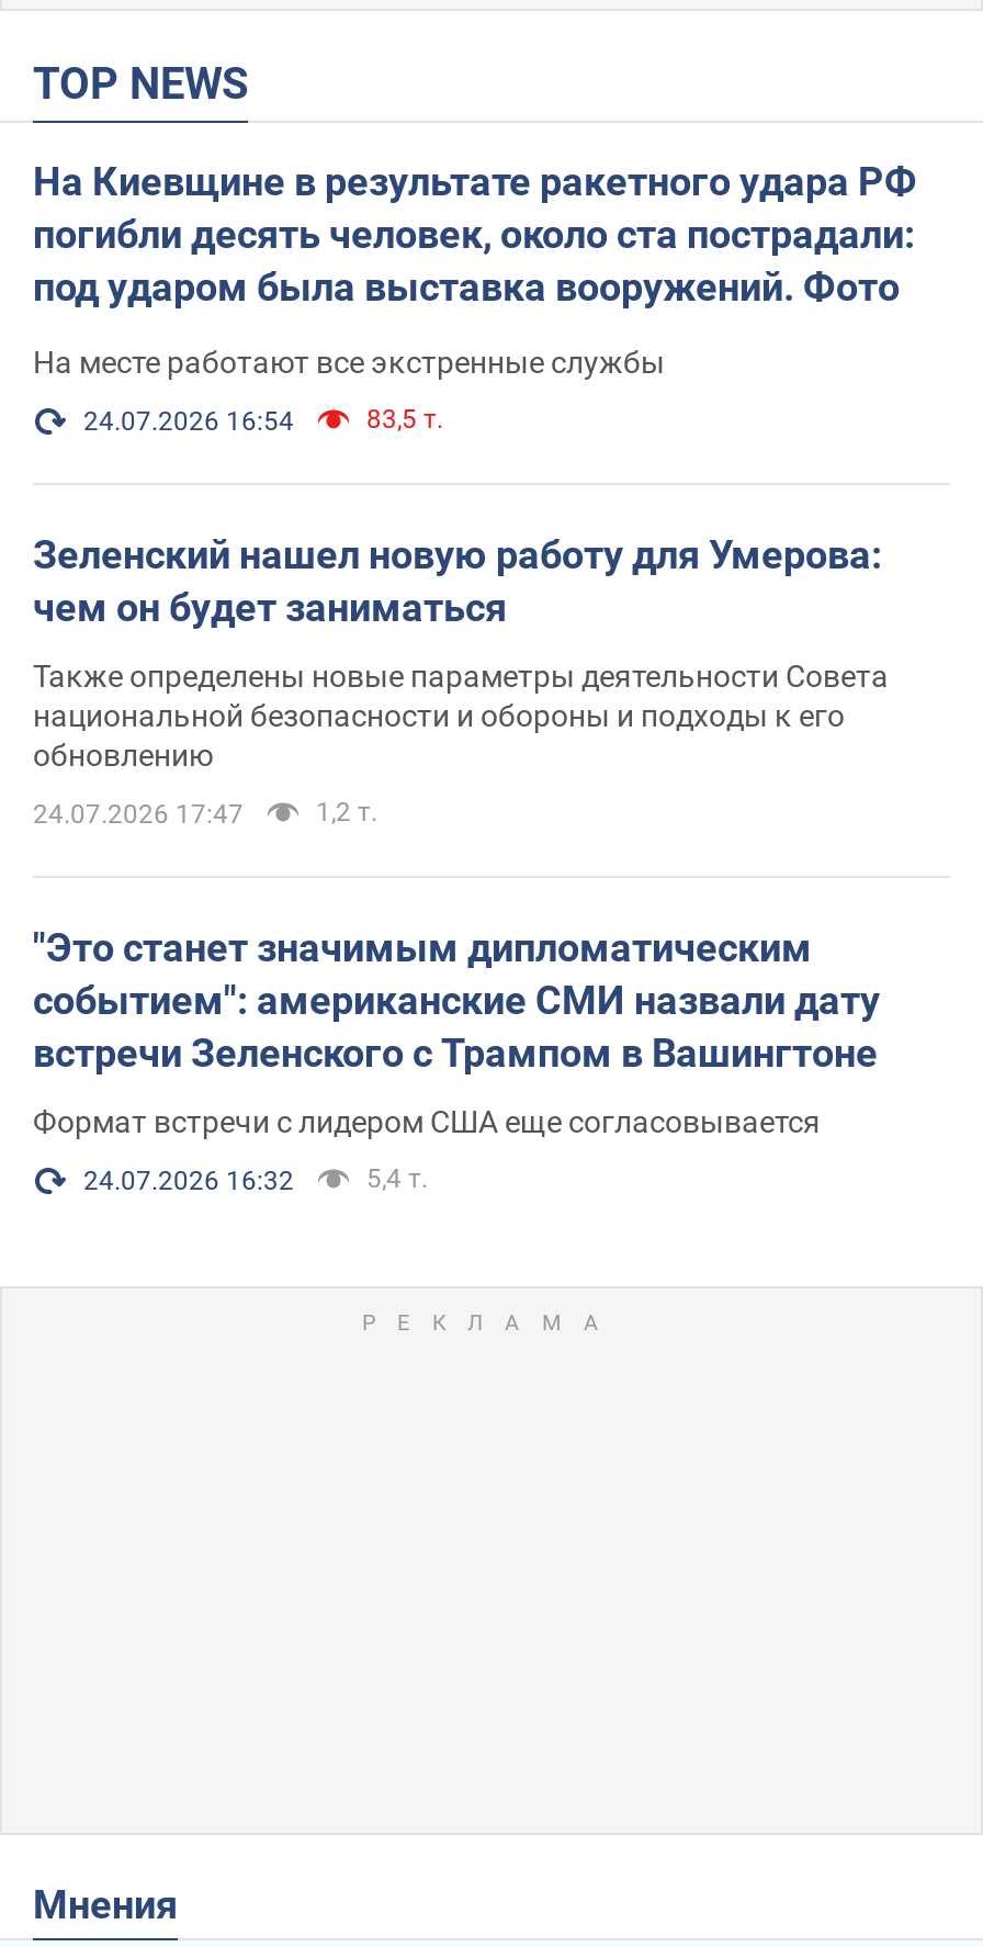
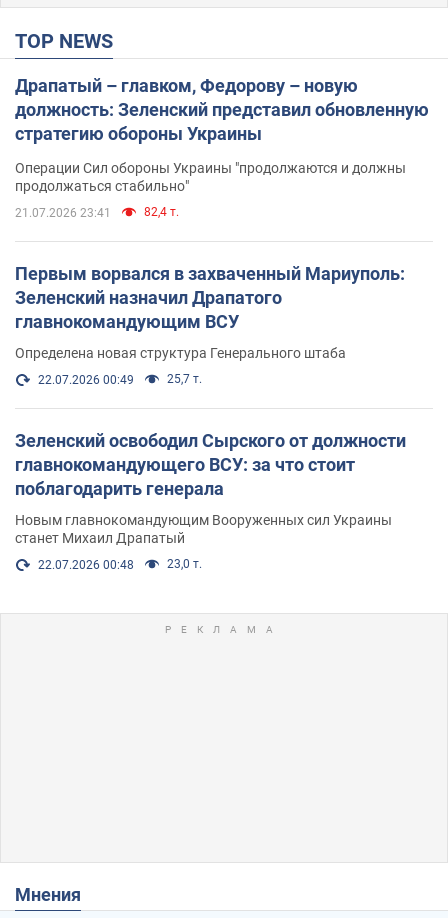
[33,157,917,309] На Киевщине в результате ракетного удара РФ | погибли десять человек, около ста пострадали: | под ударом была выставка вооружений. Фото -> [15,75,429,144] Драпатый – главком, Федорову – новую | должность: Зеленский представил обновленную | стратегию обороны Украины
[33,344,665,379] На месте работают все экстренные службы -> [15,160,406,194] Операции Сил обороны Украины "продолжаются и должны | продолжаться стабильно"
[83,403,443,436] 24.07.2026 16:54 | 83,5 т. -> [15,205,179,220] 21.07.2026 23:41 | 82,4 т.
[33,531,882,629] Зеленский нашел новую работу для Умерова: | чем он будет заниматься -> [15,263,405,332] Первым ворвался в захваченный Мариуполь: | Зеленский назначил Драпатого | главнокомандующим ВСУ
[33,658,889,772] Также определены новые параметры деятельности Совета | национальной безопасности и обороны и подходы к его | обновлению -> [15,345,346,361] Определена новая структура Генерального штаба
[33,796,377,829] 24.07.2026 17:47 | 1,2 т. -> [38,372,202,387] 22.07.2026 00:49 | 25,7 т.
[33,923,880,1075] "Это станет значимым дипломатическим | событием": американские СМИ назвали дату | встречи Зеленского с Трампом в Вашингтоне -> [15,430,406,499] Зеленский освободил Сырского от должности | главнокомандующего ВСУ: за что стоит | поблагодарить генерала
[33,1103,821,1139] Формат встречи с лидером США еще согласовывается -> [15,512,392,546] Новым главнокомандующим Вооруженных сил Украины | станет Михаил Драпатый
[83,1163,428,1196] 24.07.2026 16:32 | 5,4 т. -> [38,557,202,572] 22.07.2026 00:48 | 23,0 т.

